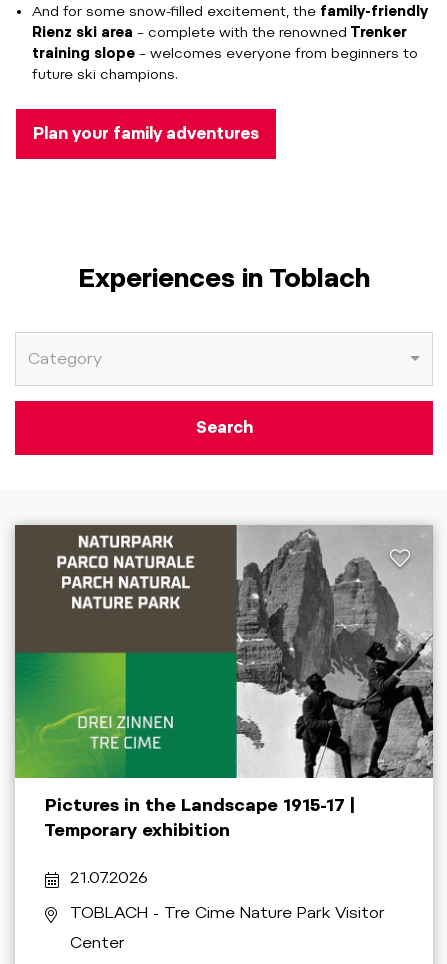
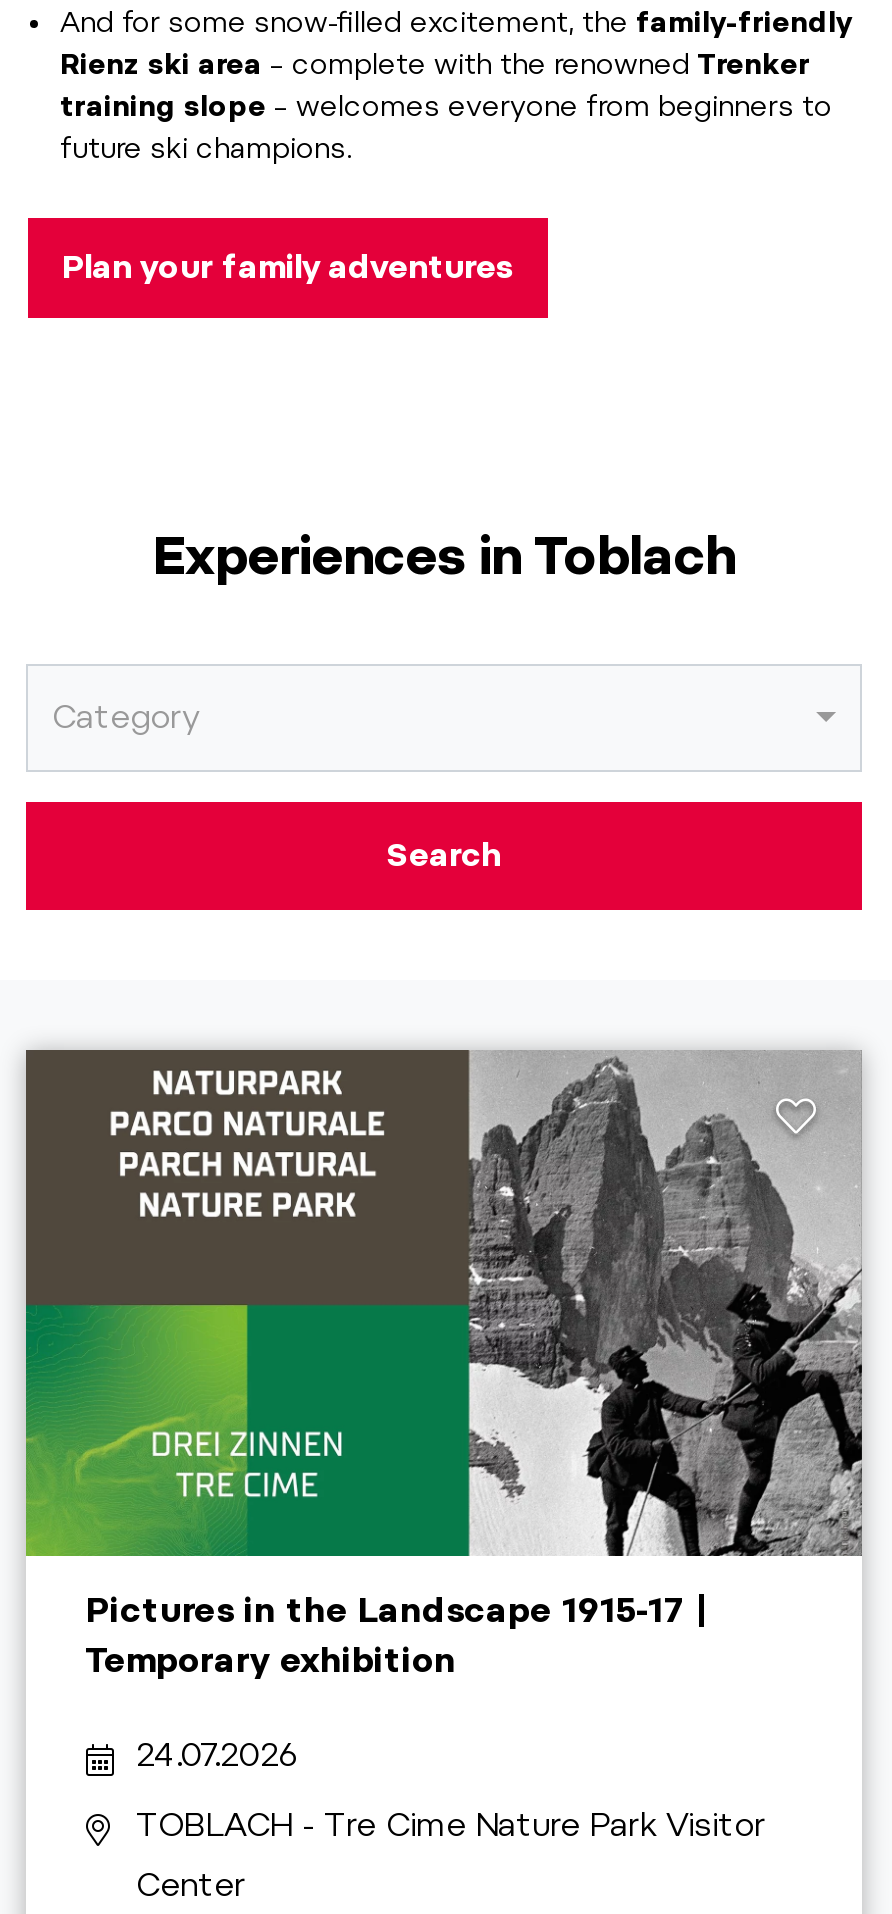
[70,868,148,887] 21.07.2026 -> [136,1736,298,1774] 24.07.2026

